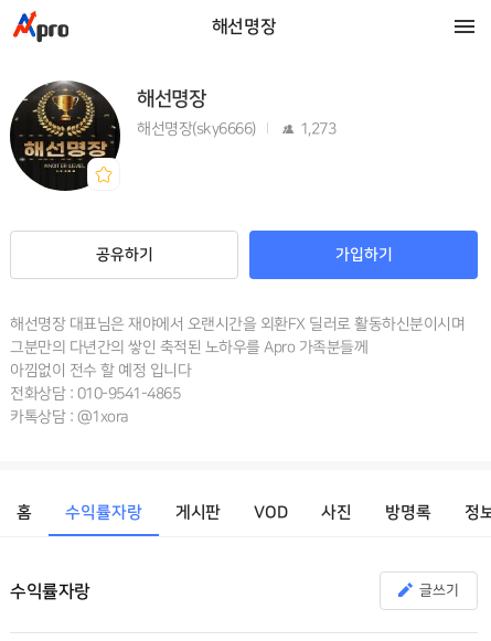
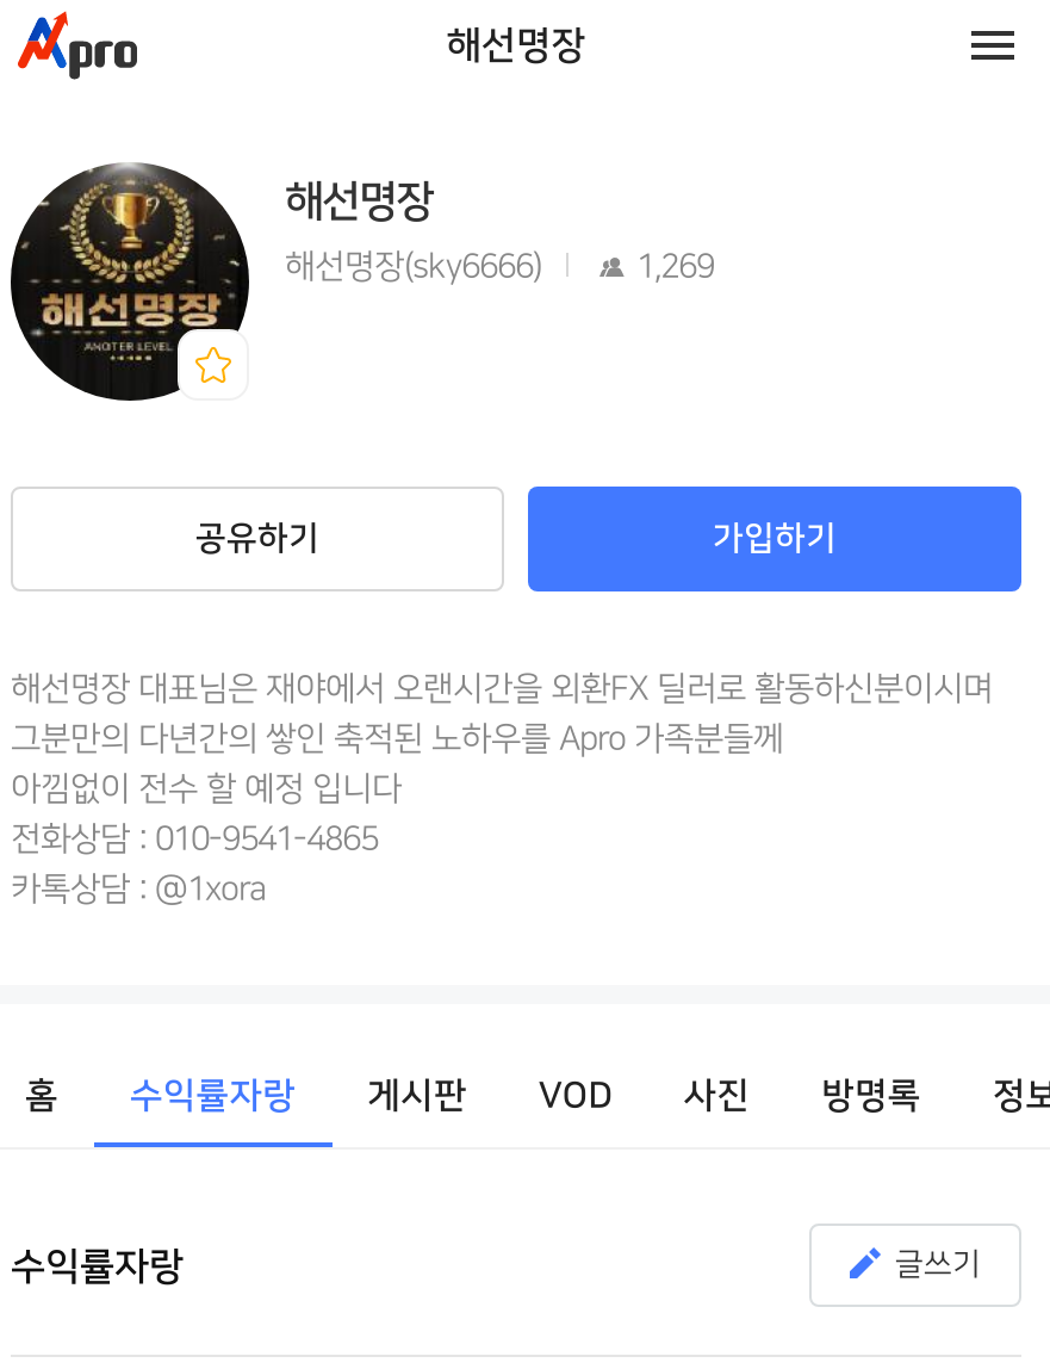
[300,120,335,137] 1,273 -> [636,248,714,284] 1,269

